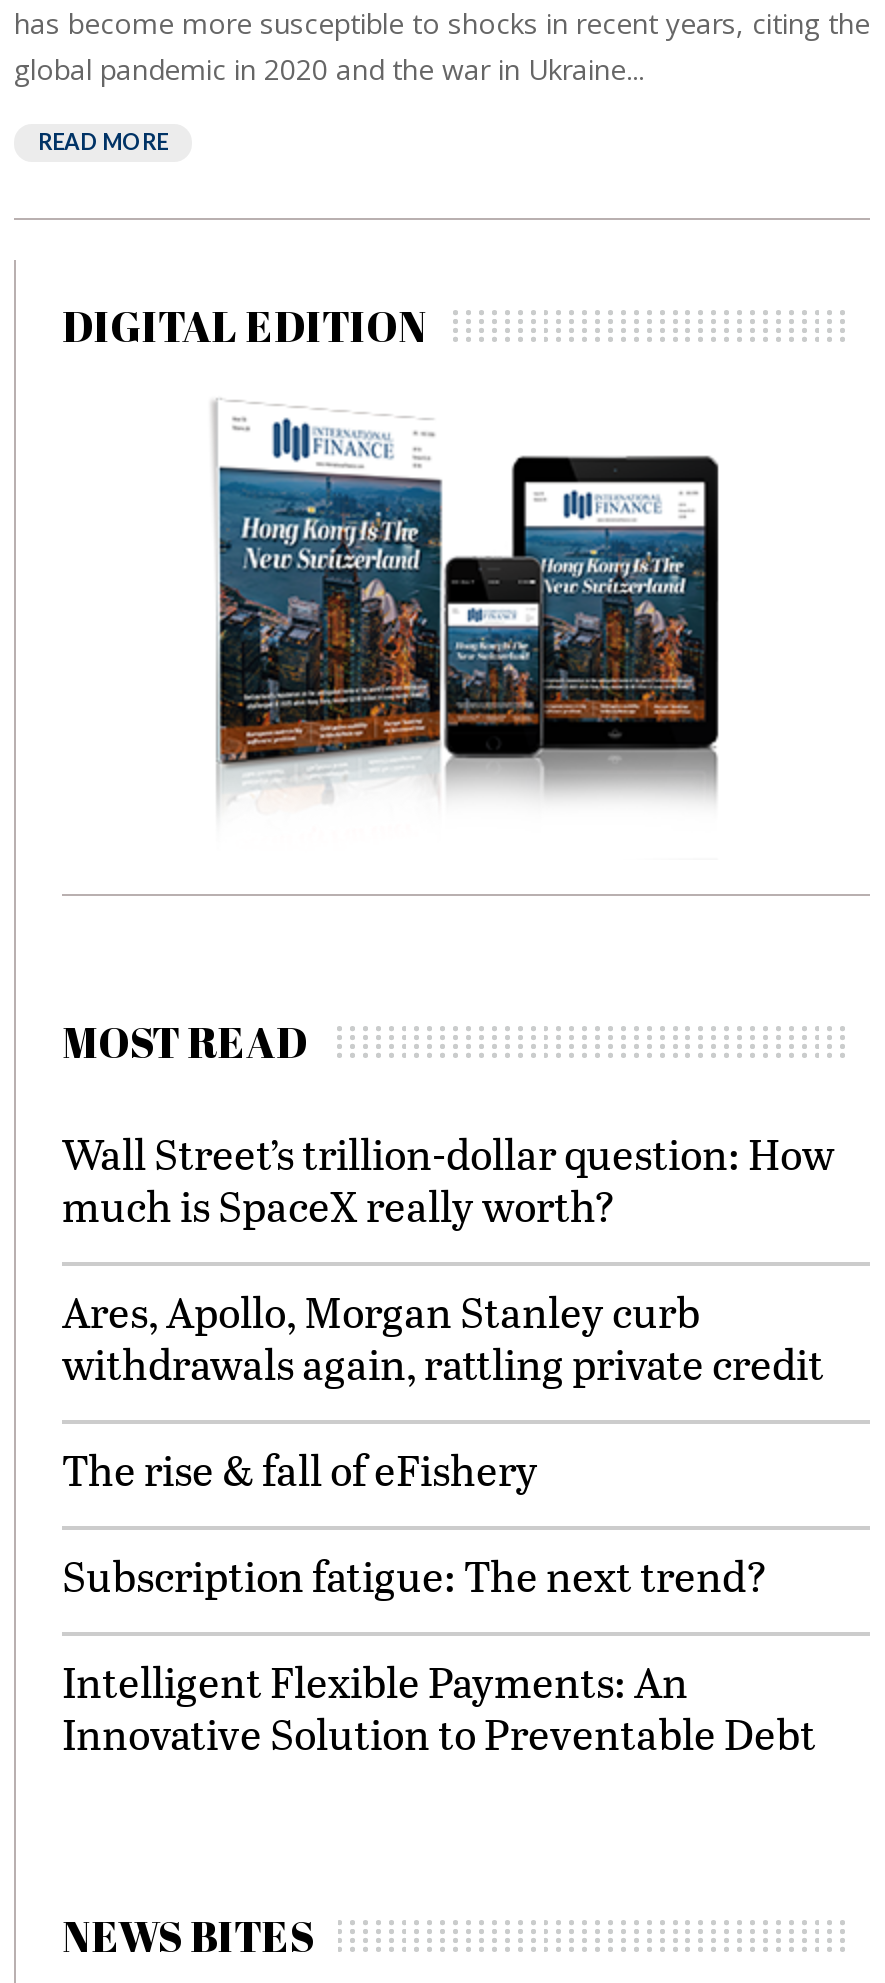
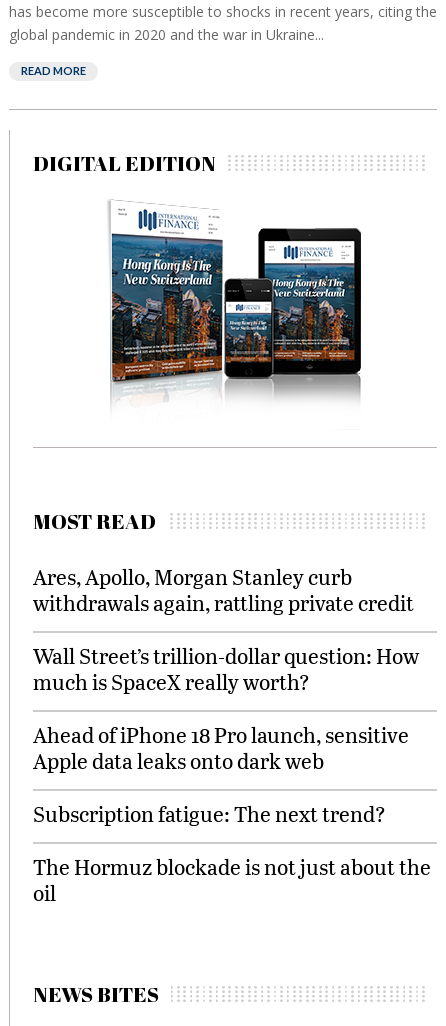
moved [62,1124,834,1234] -> [33,641,419,696]: Wall Street’s trillion-dollar question: How | much is SpaceX really worth?
moved [62,1282,824,1392] -> [33,562,414,617]: Ares, Apollo, Morgan Stanley curb | withdrawals again, rattling private credit
[62,1440,538,1498] The rise & fall of eFishery -> [33,720,409,775] Ahead of iPhone 18 Pro launch, sensitive | Apple data leaks onto dark web
[62,1652,816,1762] Intelligent Flexible Payments: An | Innovative Solution to Preventable Debt -> [33,852,431,907] The Hormuz blockade is not just about the | oil

